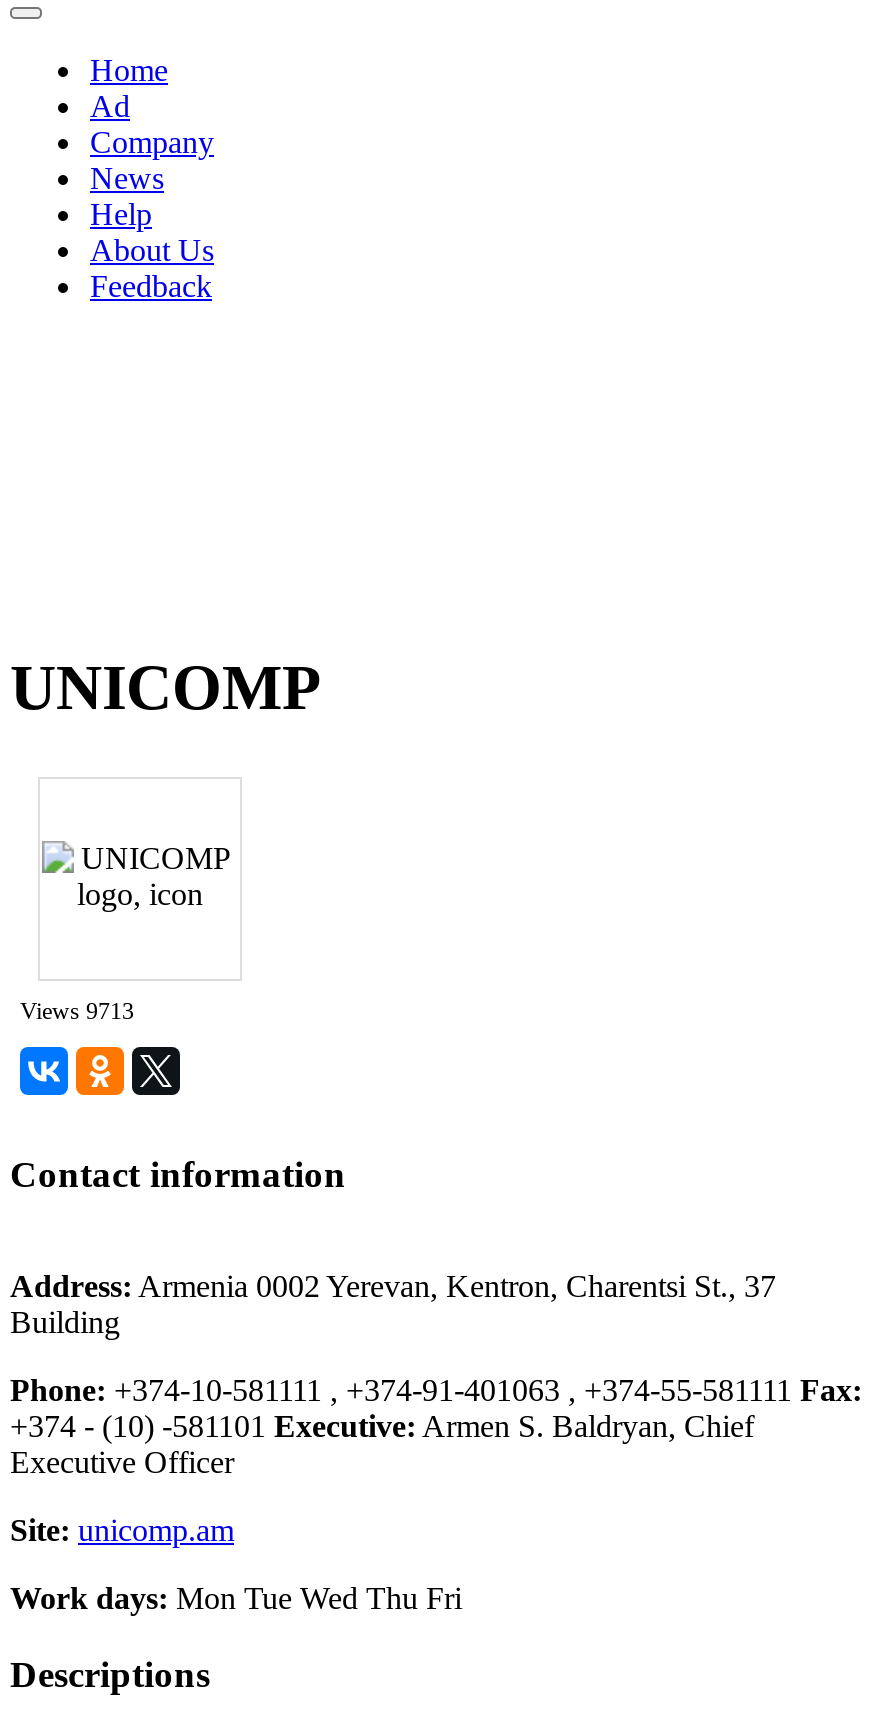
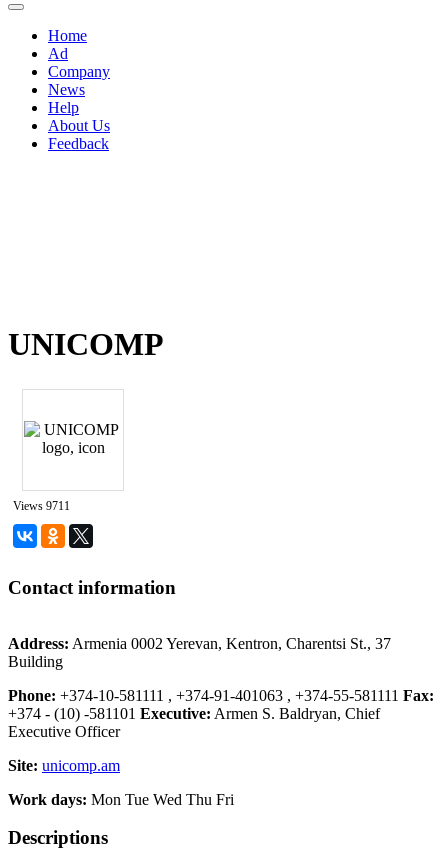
[20,997,134,1025] Views 9713 -> [13,499,70,513] Views 9711

